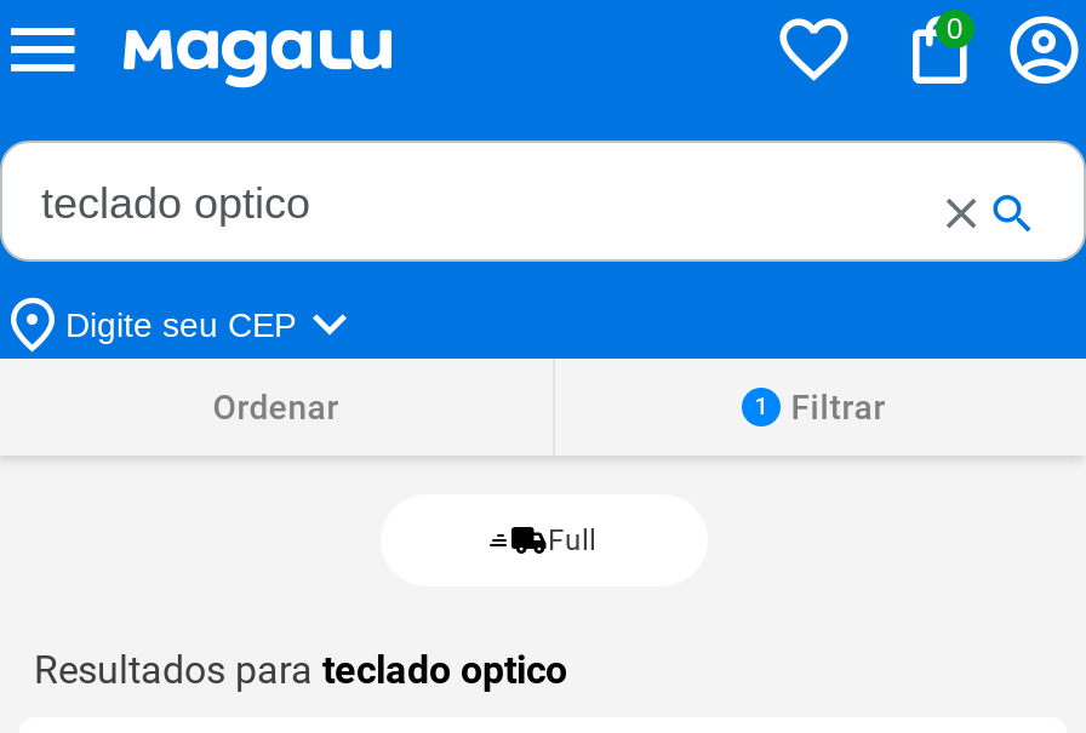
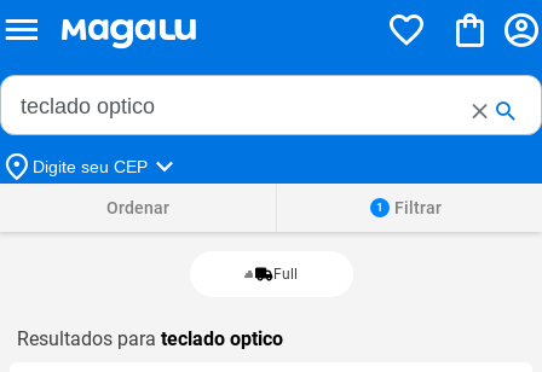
[947,12,964,46] 0 -> none

